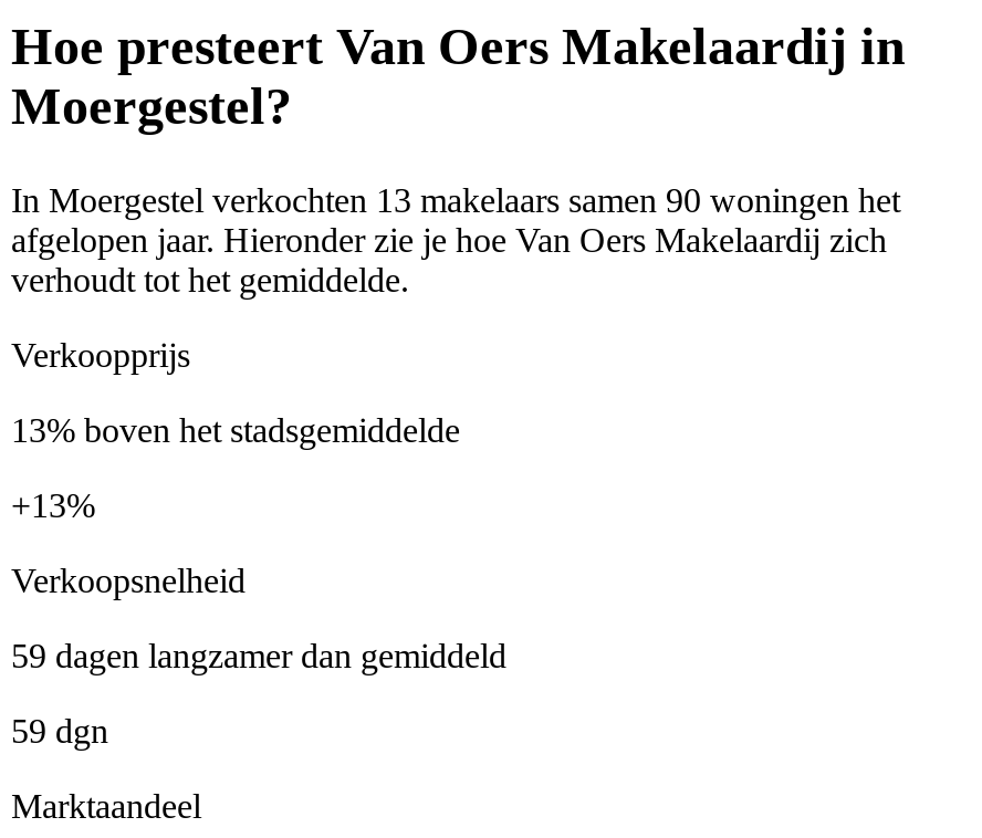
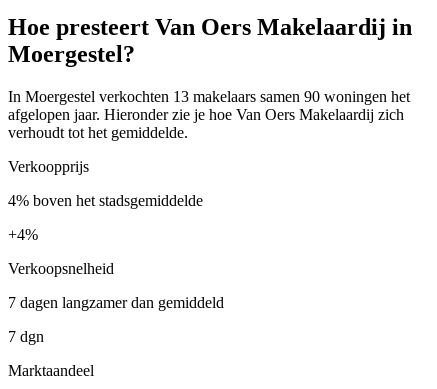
[11,410,460,448] 13% boven het stadsgemiddelde -> [8,191,203,208] 4% boven het stadsgemiddelde
[11,485,95,523] +13% -> [8,225,38,242] +4%
[11,636,506,673] 59 dagen langzamer dan gemiddeld -> [8,293,224,310] 7 dagen langzamer dan gemiddeld
[11,711,108,748] 59 dgn -> [8,327,44,344] 7 dgn

